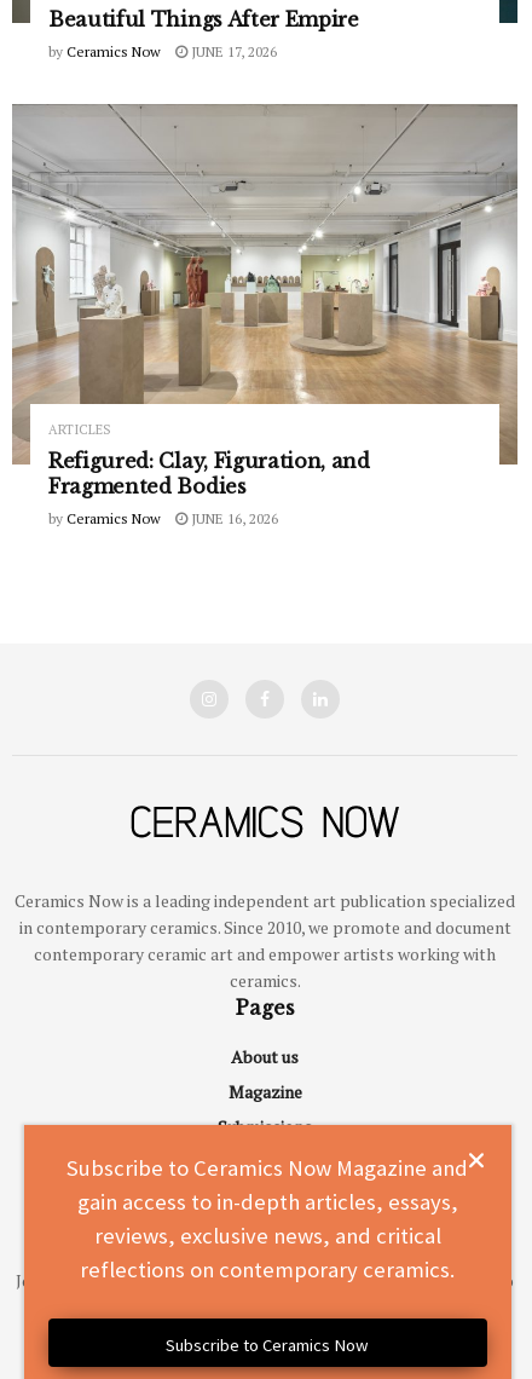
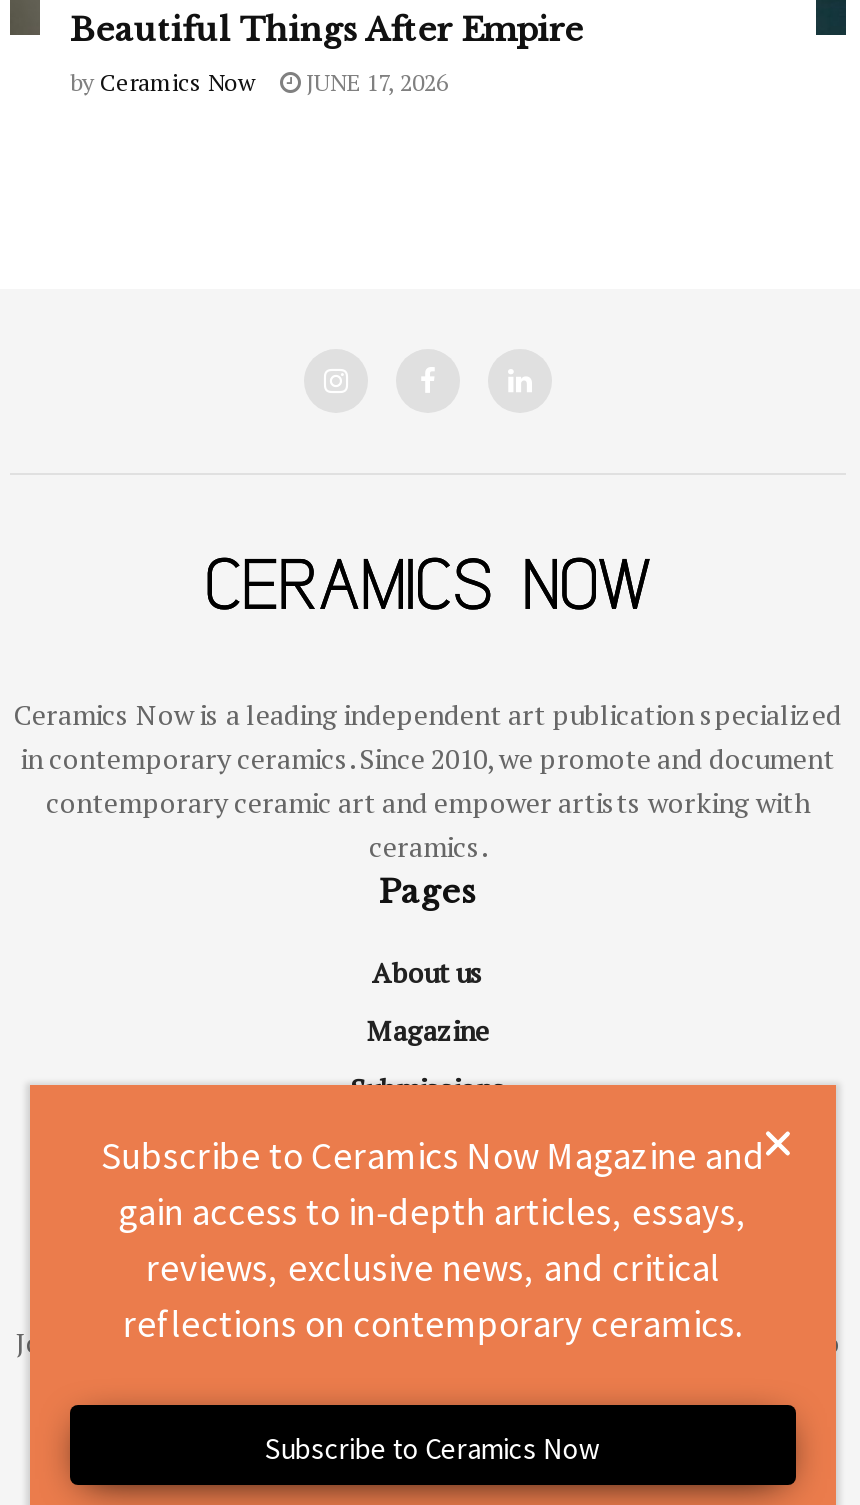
[12,103,519,528] [image] | ARTICLES | Refigured: Clay, Figuration, and | Fragmented Bodies | by Ceramics Now | JUNE 16, 2026 -> none

